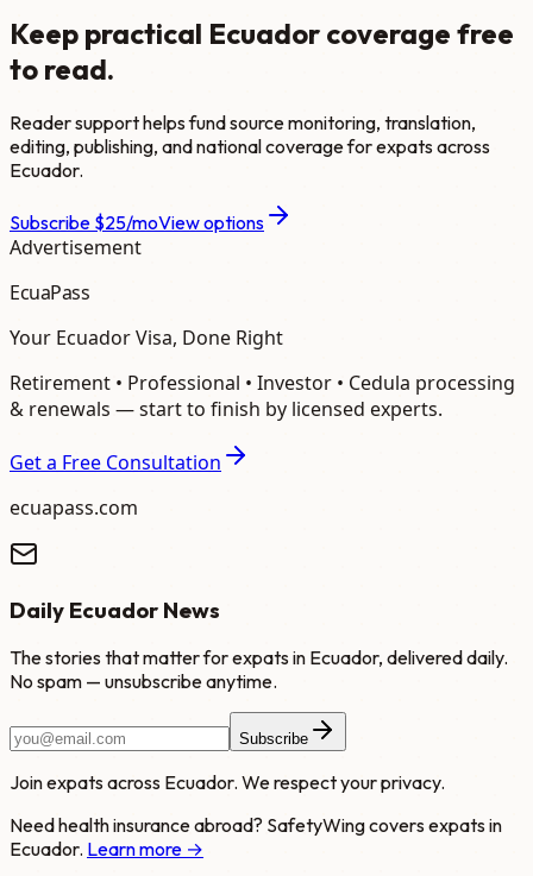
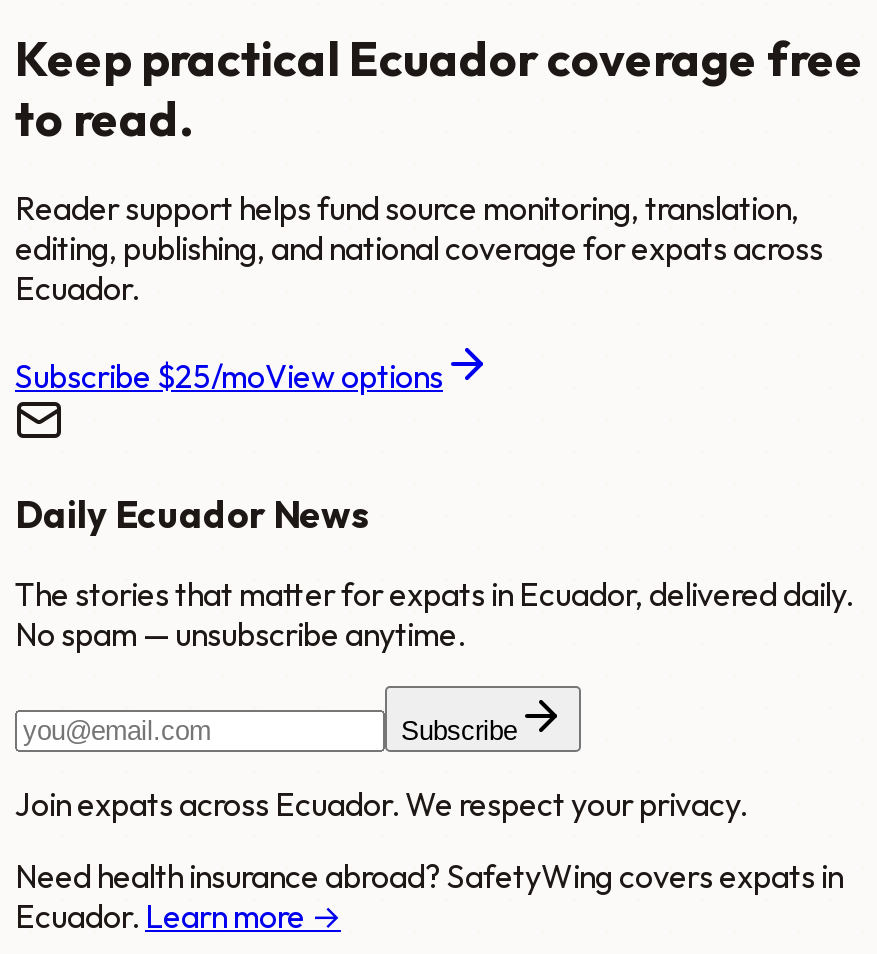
[10,234,515,521] Advertisement | EcuaPass | Your Ecuador Visa, Done Right | Retirement • Professional • Investor • Cedula processing | & renewals — start to finish by licensed experts. | Get a Free Consultation | ecuapass.com -> none

